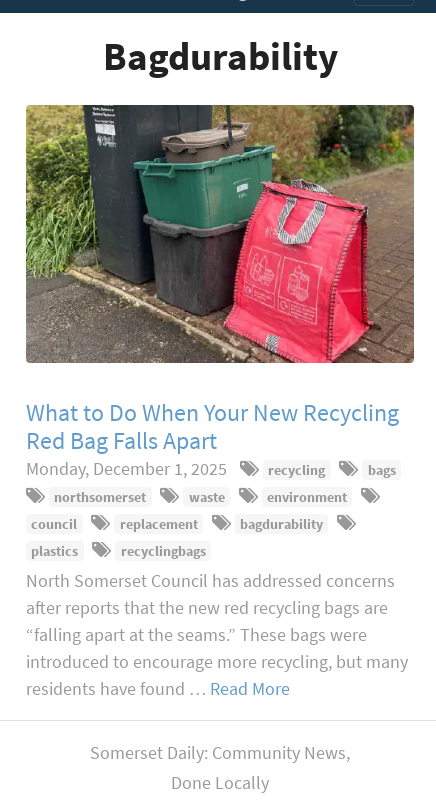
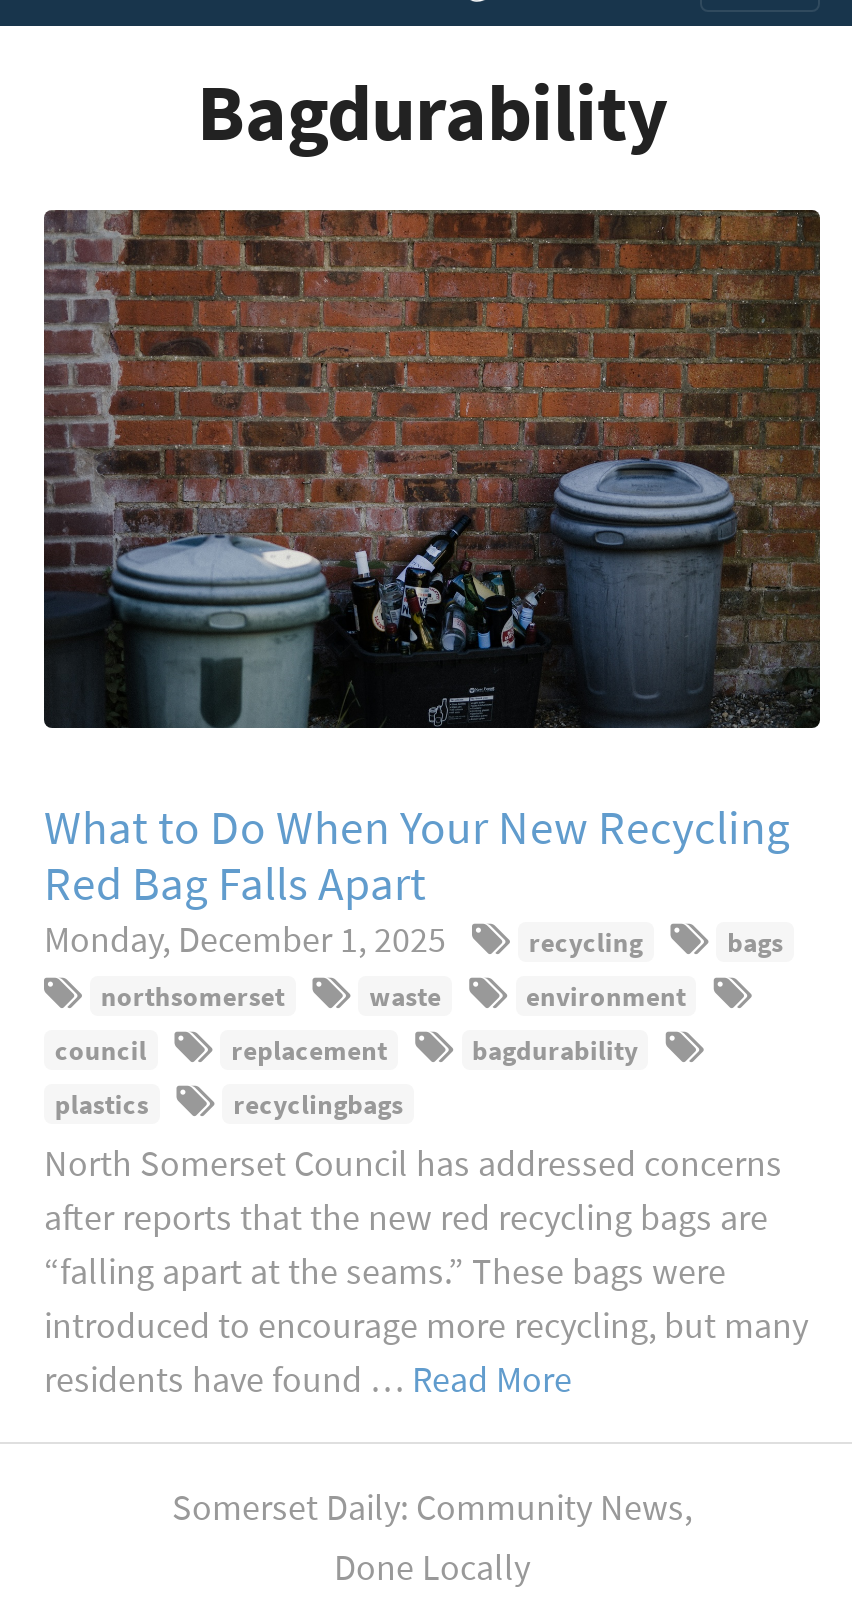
[25,104,415,364] [image] -> [42,208,822,730] [image]

